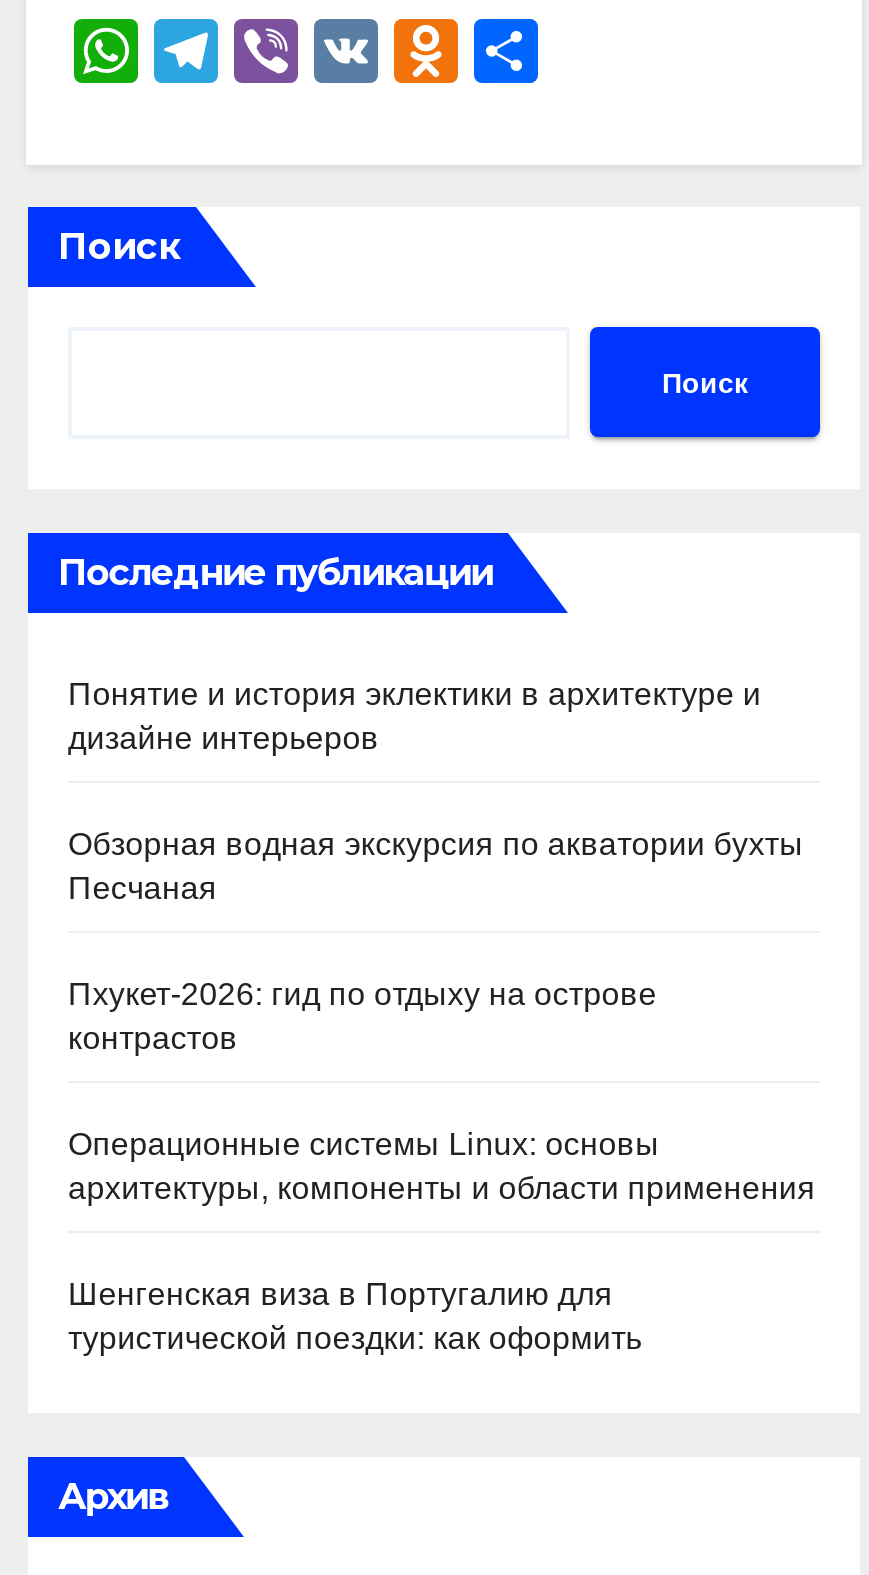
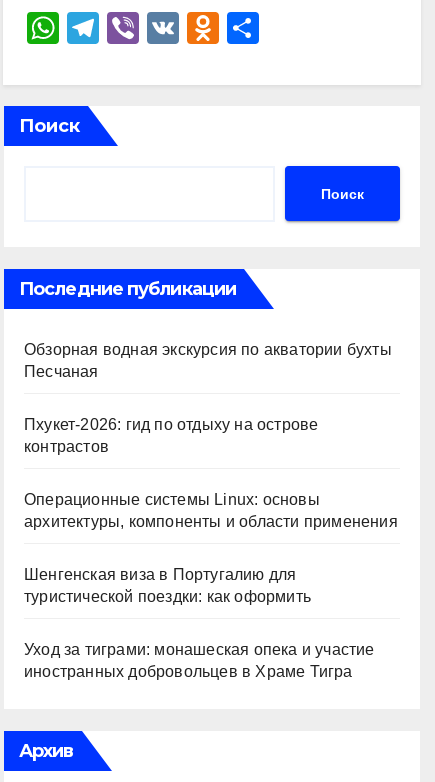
[68,677,761,755] Понятие и история эклектики в архитектуре и | дизайне интерьеров -> none
moved [68,827,816,1355] -> [24,341,398,605]: Обзорная водная экскурсия по акватории бухты | Песчаная | Пхукет-2026: гид по отдыху на острове | контрастов | Операционные системы Linux: основы | архитектуры, компоненты и области применения | Шенгенская виза в Португалию для | туристической поездки: как оформить
none -> [24,641,375,680] Уход за тиграми: монашеская опека и участие | иностранных добровольцев в Храме Тигра

